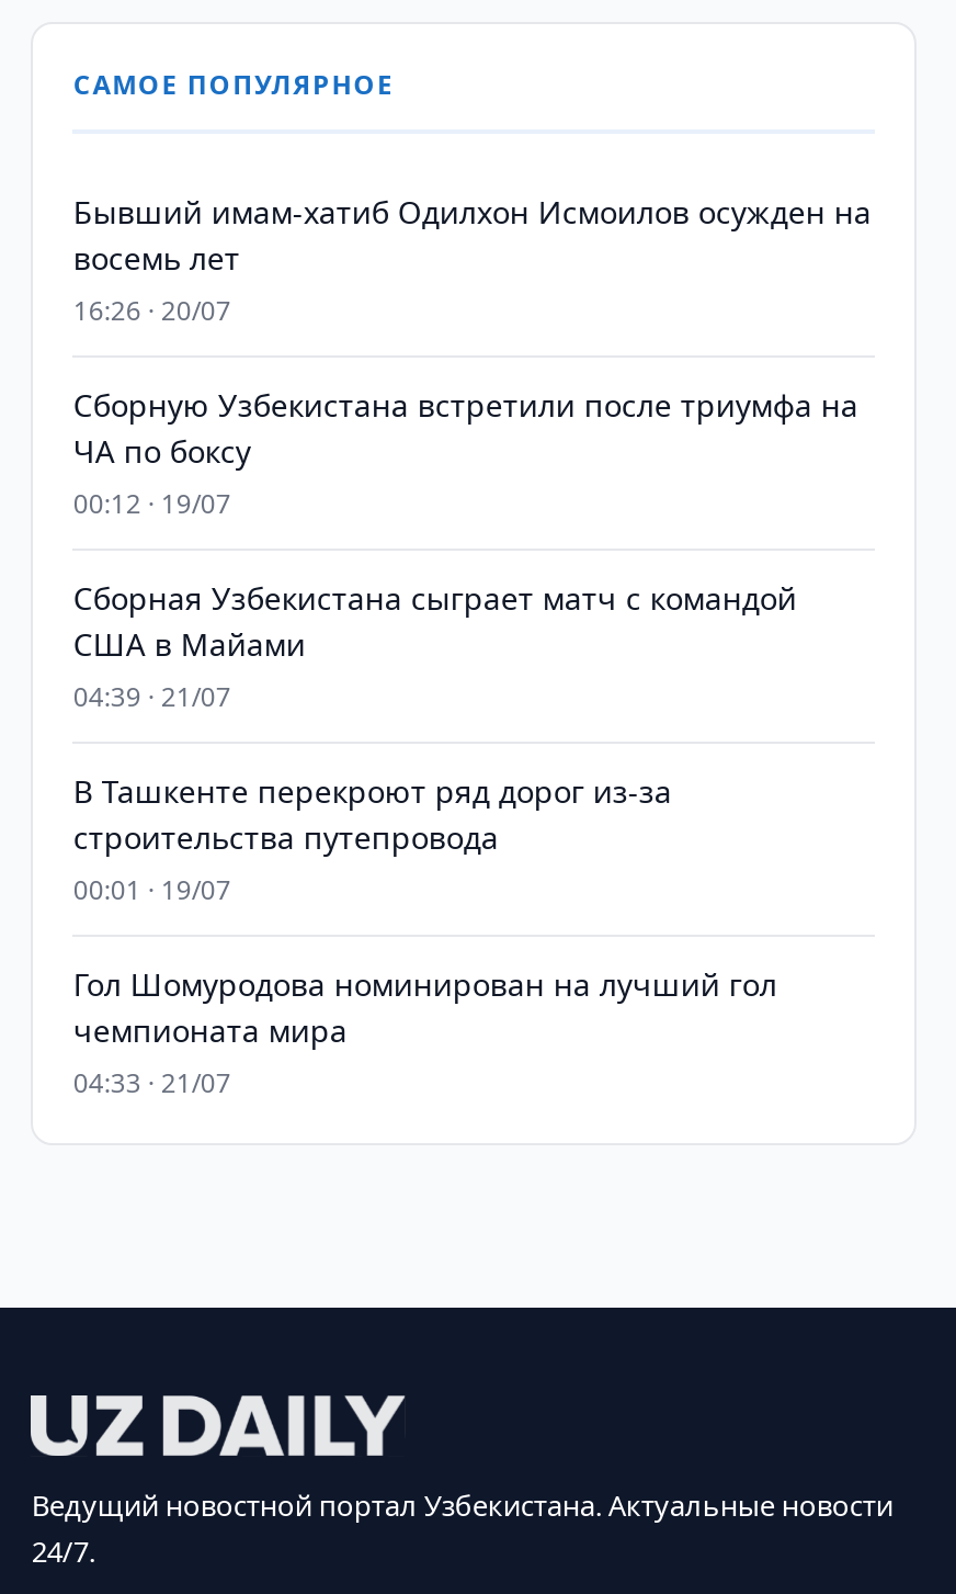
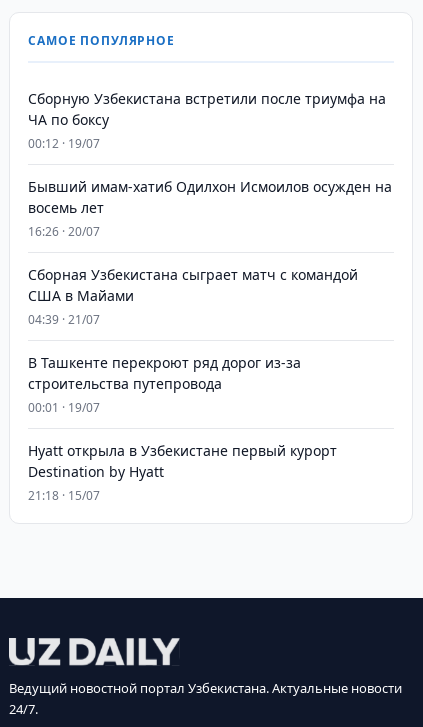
moved [73,191,871,329] -> [28,177,392,240]: Бывший имам-хатиб Одилхон Исмоилов осужден на | восемь лет | 16:26 · 20/07
moved [73,384,858,522] -> [28,89,386,152]: Сборную Узбекистана встретили после триумфа на | ЧА по боксу | 00:12 · 19/07
[73,963,777,1101] Гол Шомуродова номинирован на лучший гол | чемпионата мира | 04:33 · 21/07 -> [28,441,337,504] Hyatt открыла в Узбекистане первый курорт | Destination by Hyatt | 21:18 · 15/07

